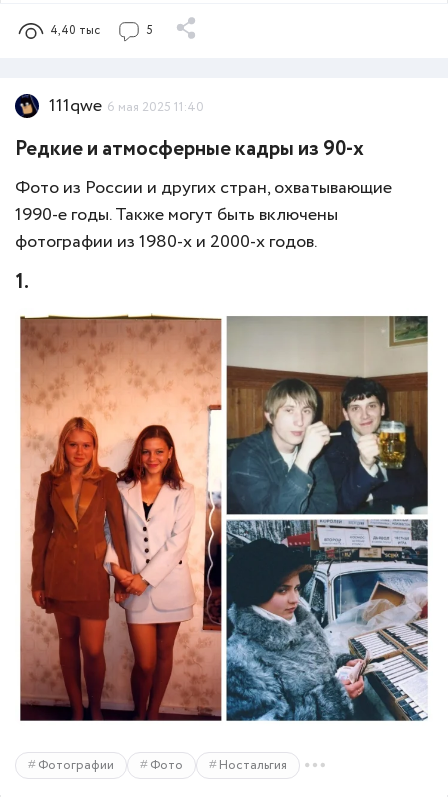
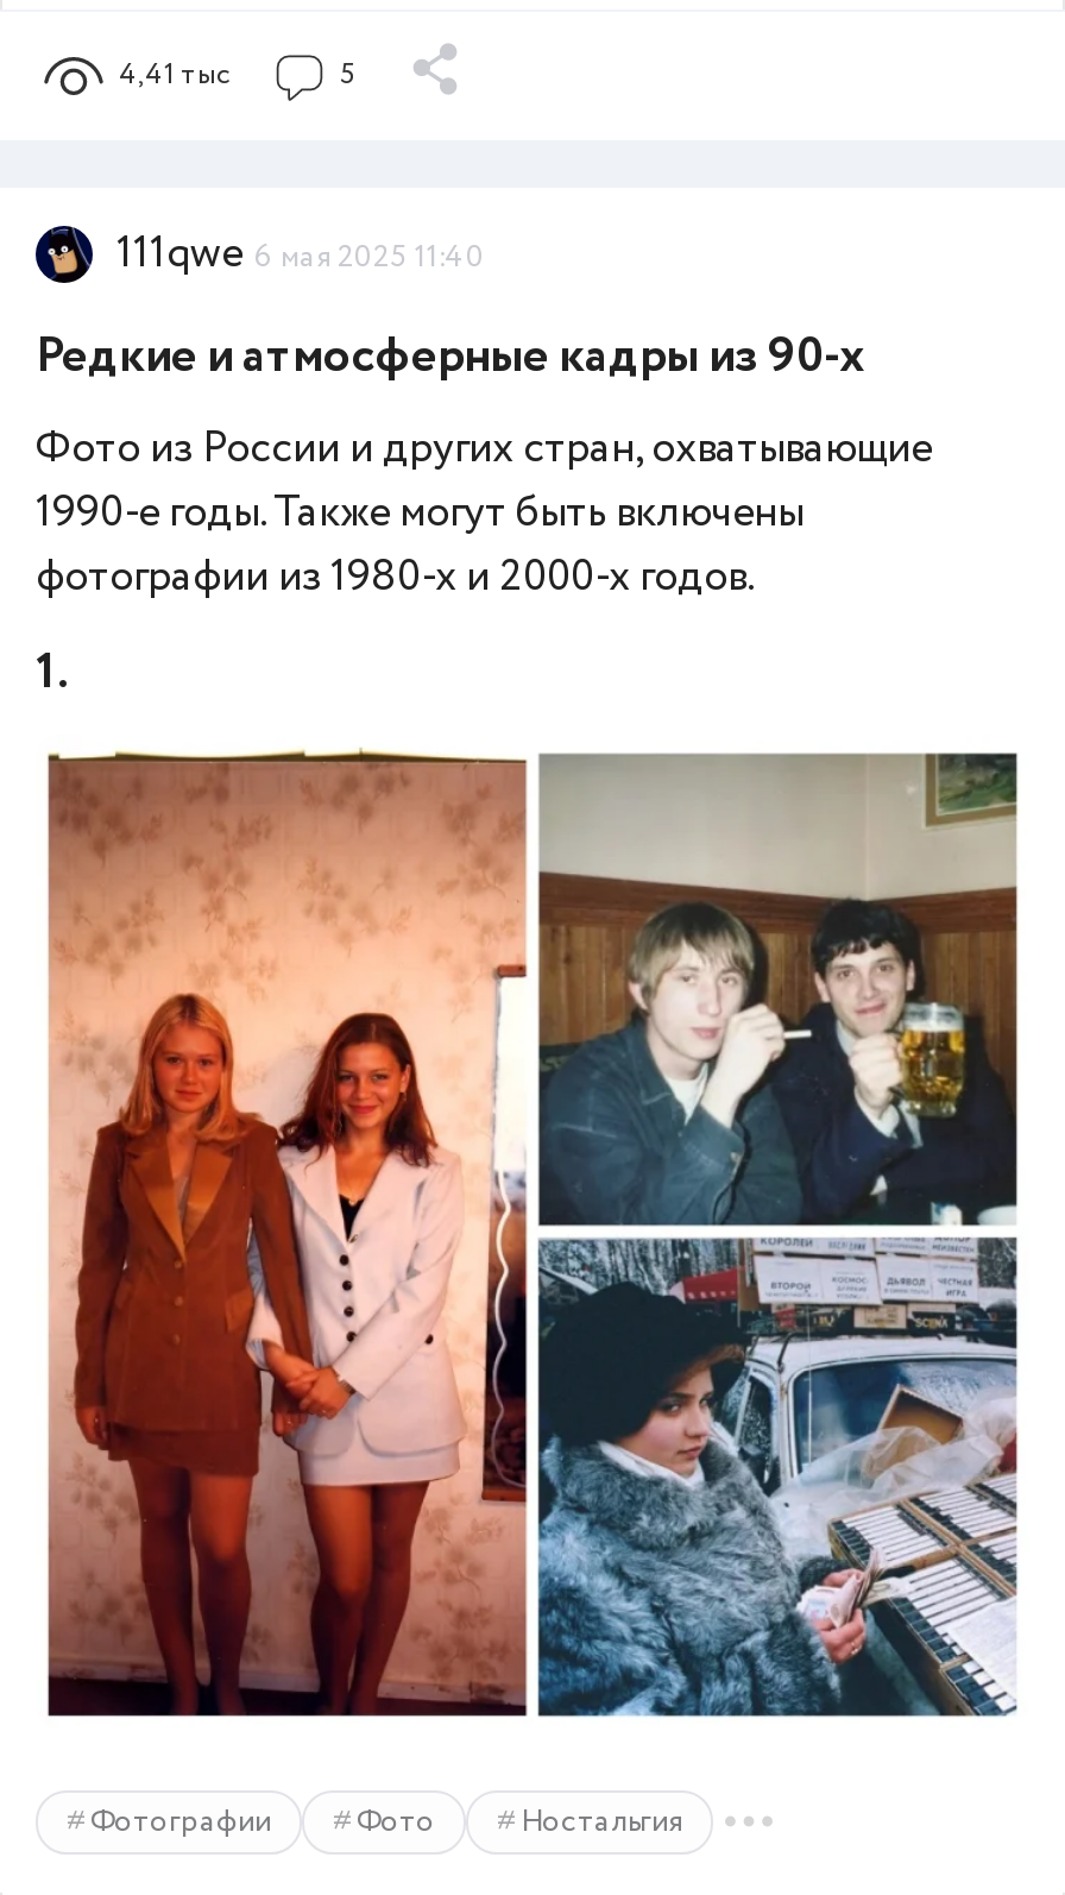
[50,22,100,39] 4,40 тыс -> [119,55,231,96] 4,41 тыс

